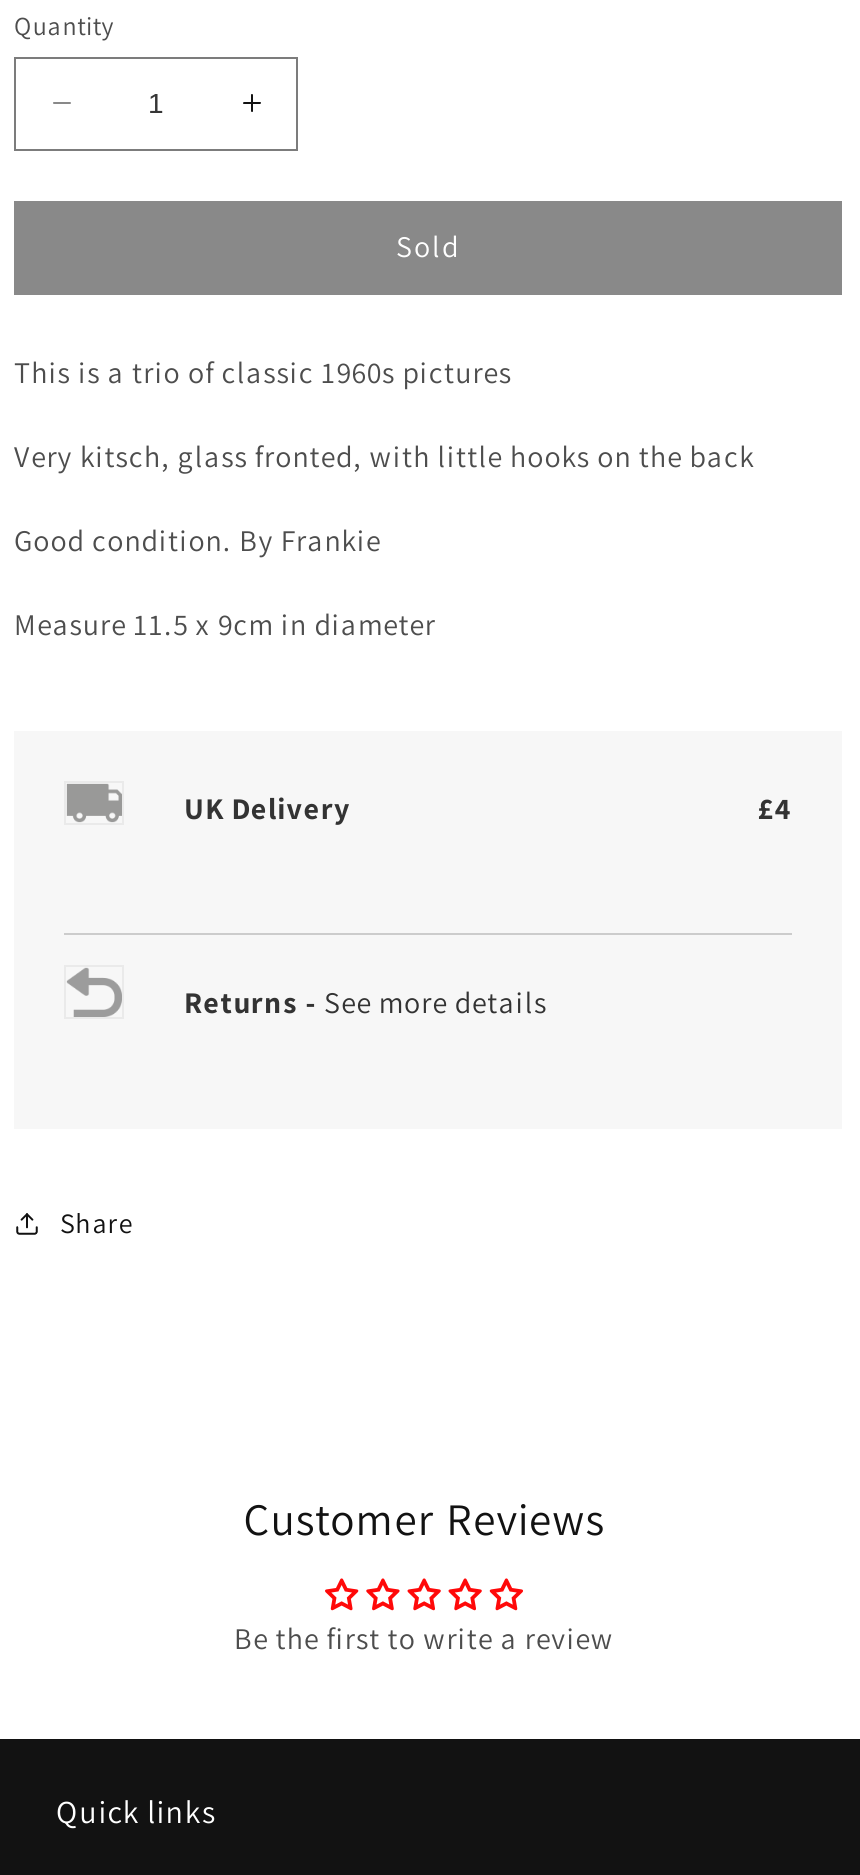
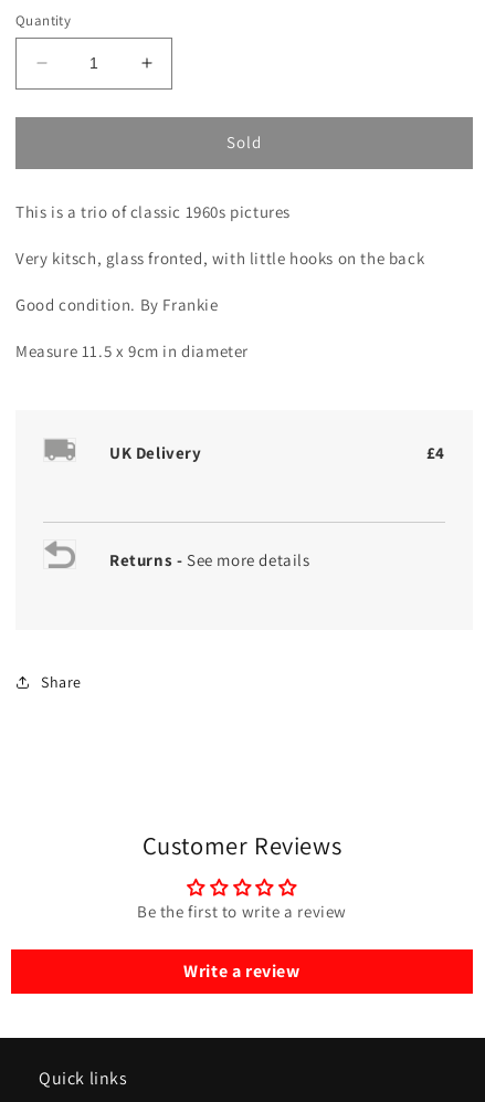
none -> [184,960,300,983] Write a review

